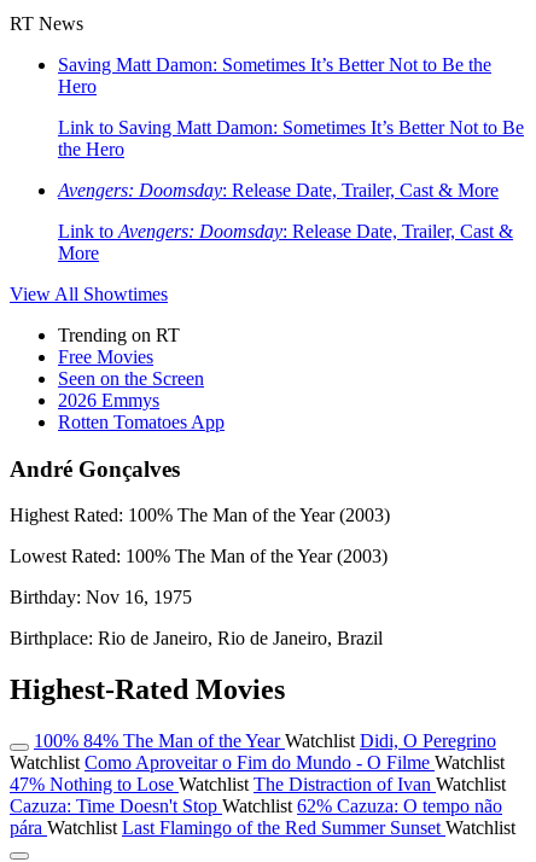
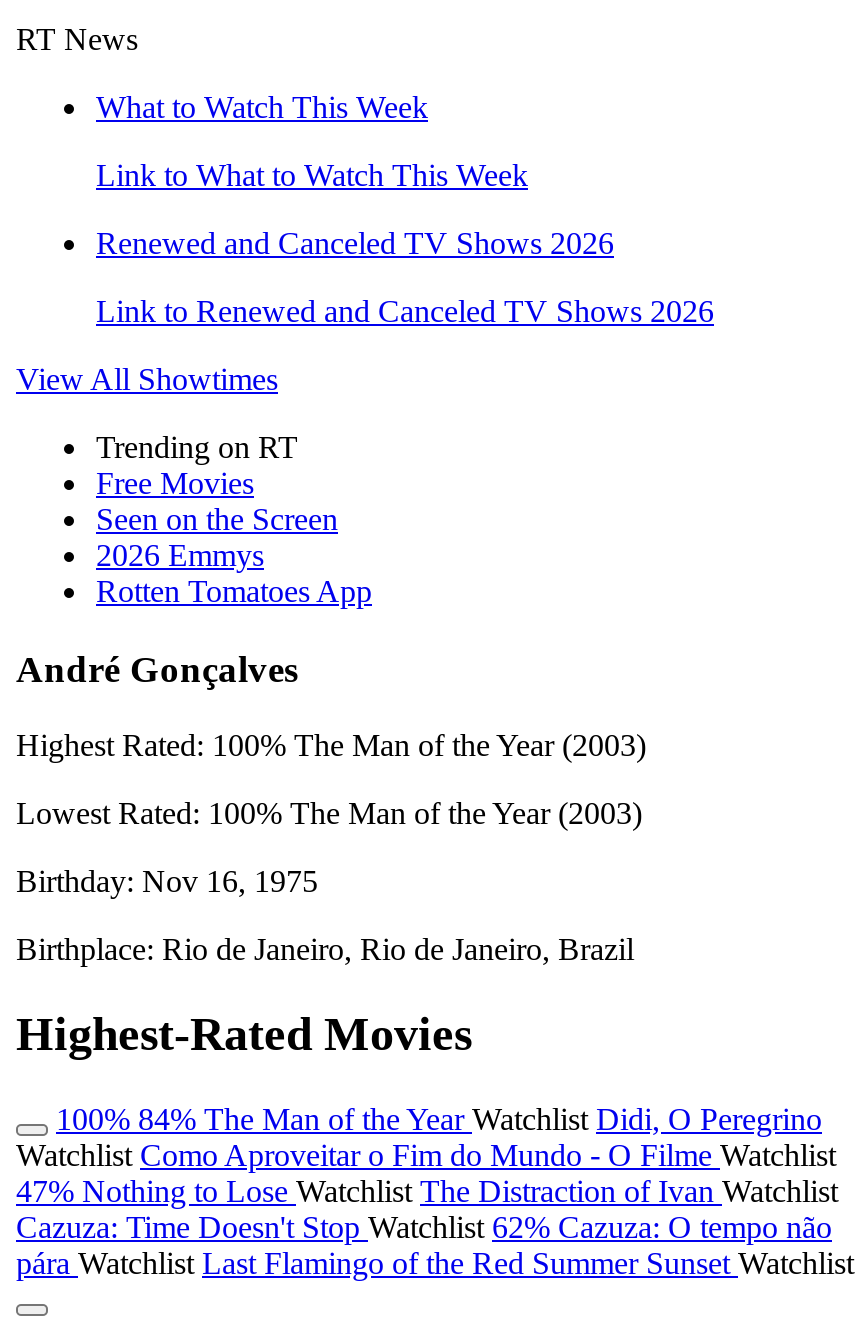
[58,54,491,97] Saving Matt Damon: Sometimes It’s Better Not to Be the | Hero -> [96,90,428,124] What to Watch This Week
[58,117,524,159] Link to Saving Matt Damon: Sometimes It’s Better Not to Be | the Hero -> [96,158,528,192] Link to What to Watch This Week
[58,180,499,200] Avengers: Doomsday: Release Date, Trailer, Cast & More -> [96,226,614,260] Renewed and Canceled TV Shows 2026
[58,221,513,263] Link to Avengers: Doomsday: Release Date, Trailer, Cast & | More -> [96,294,714,328] Link to Renewed and Canceled TV Shows 2026

